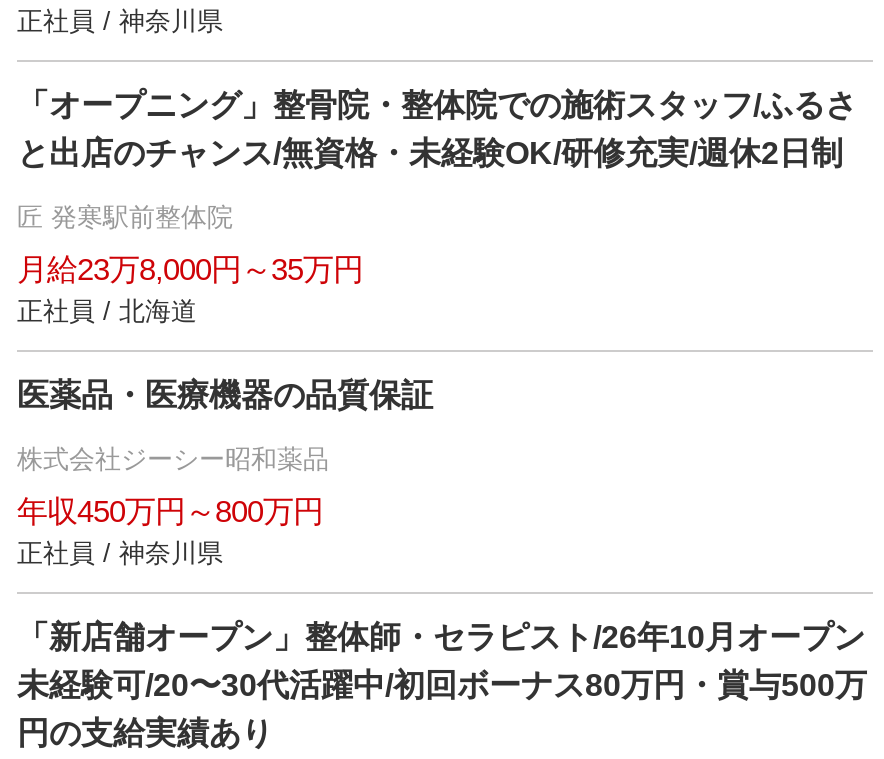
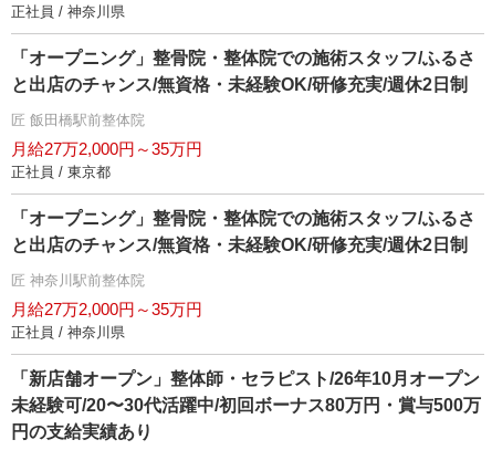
[17,201,233,231] 匠 発寒駅前整体院 -> [11,111,145,128] 匠 飯田橋駅前整体院
[17,251,363,325] 月給23万8,000円～35万円 | 正社員 / 北海道 -> [11,139,202,180] 月給27万2,000円～35万円 | 正社員 / 東京都
[17,377,433,411] 医薬品・医療機器の品質保証 -> [11,209,475,254] 「オープニング」整骨院・整体院での施術スタッフ/ふるさ | と出店のチャンス/無資格・未経験OK/研修充実/週休2日制
[17,443,329,473] 株式会社ジーシー昭和薬品 -> [11,272,145,288] 匠 神奈川駅前整体院
[17,493,323,527] 年収450万円～800万円 -> [11,299,202,318] 月給27万2,000円～35万円

